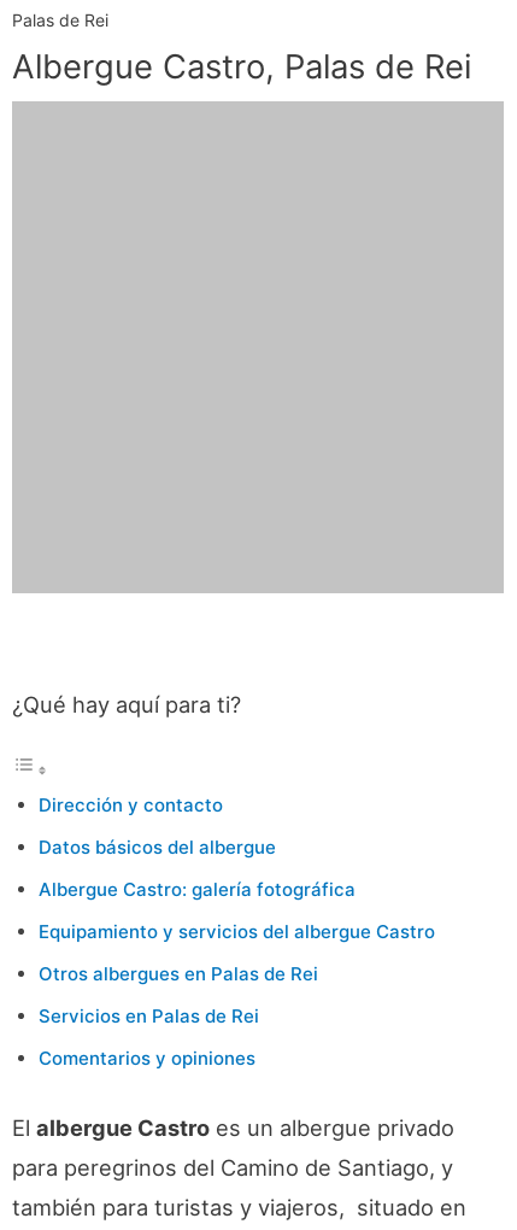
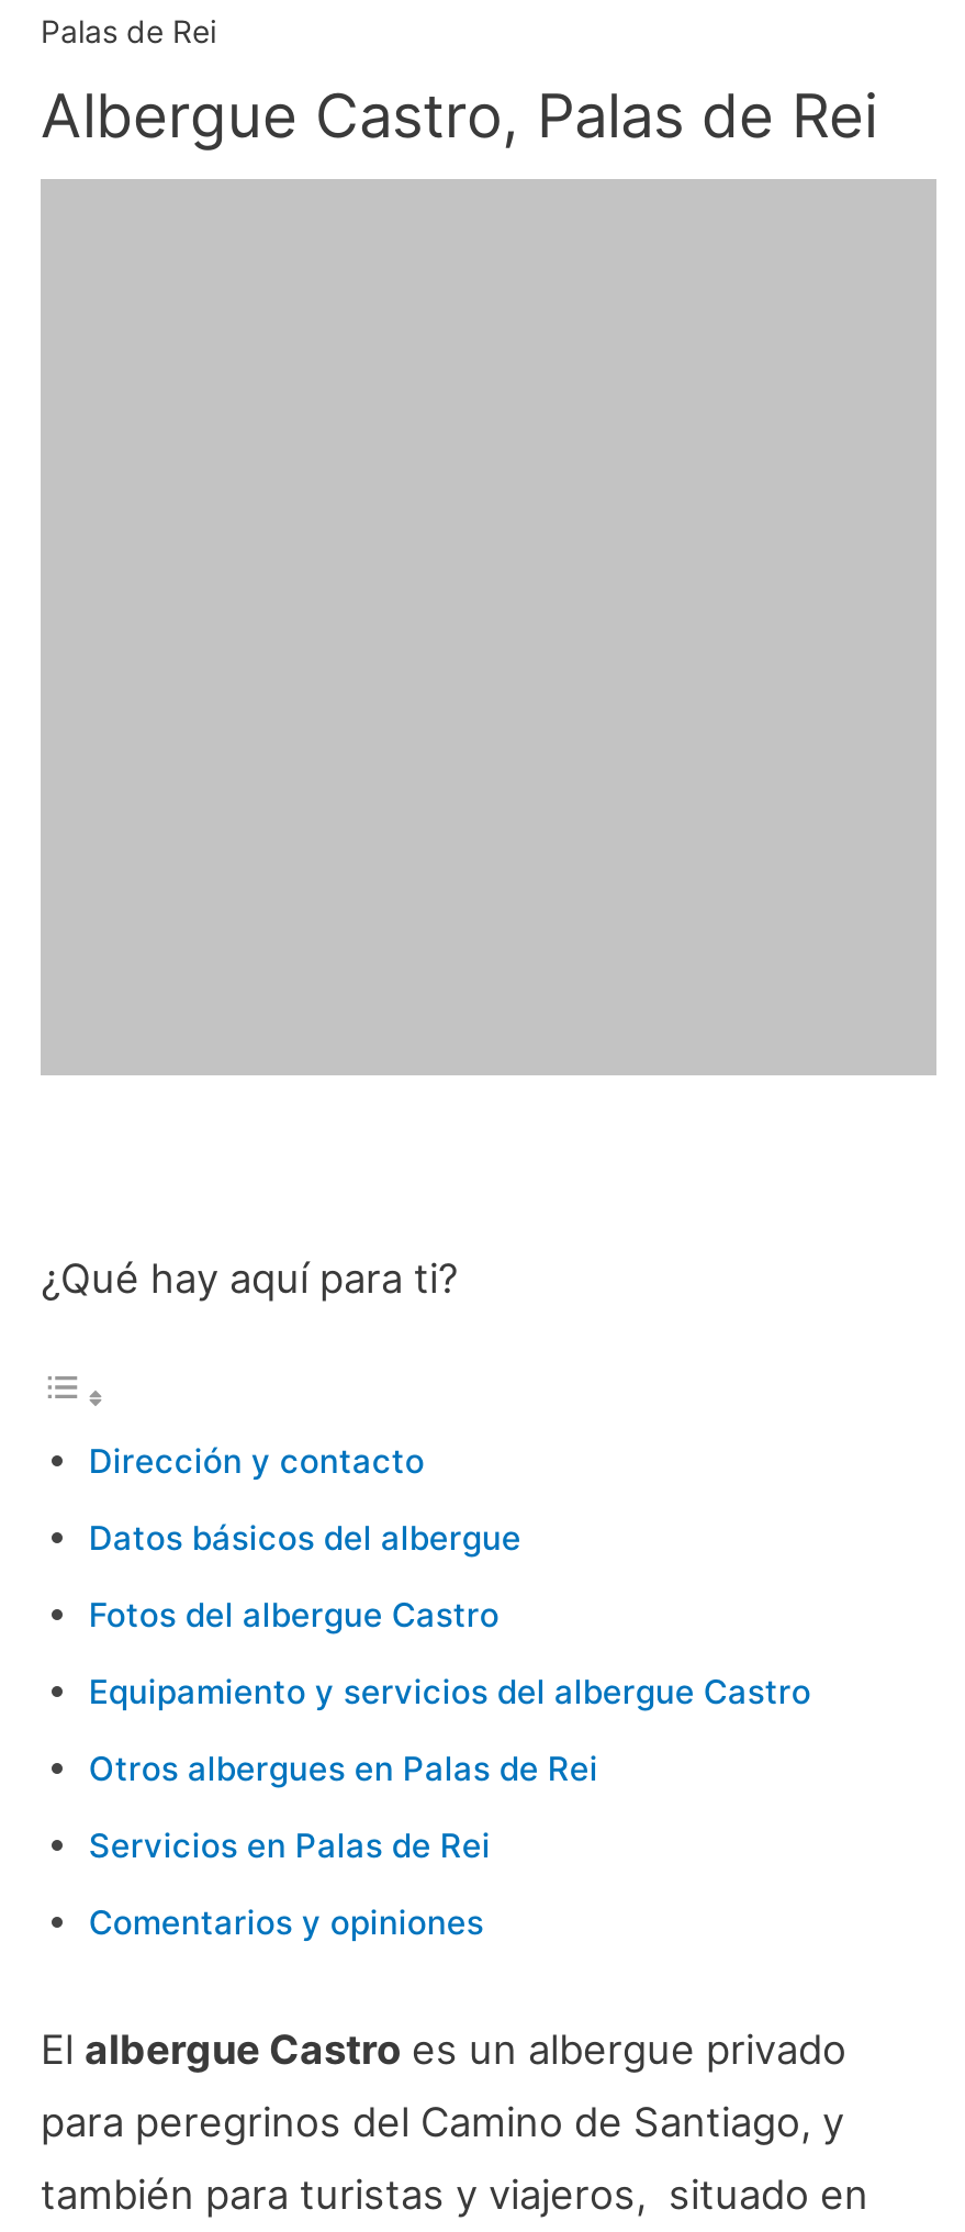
[38,878,355,901] Albergue Castro: galería fotográfica -> [89,1595,499,1637] Fotos del albergue Castro

